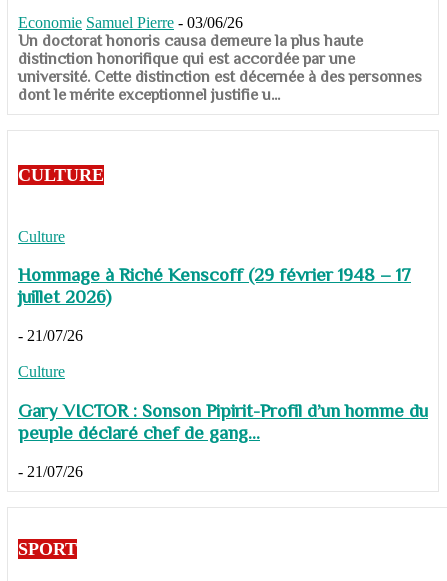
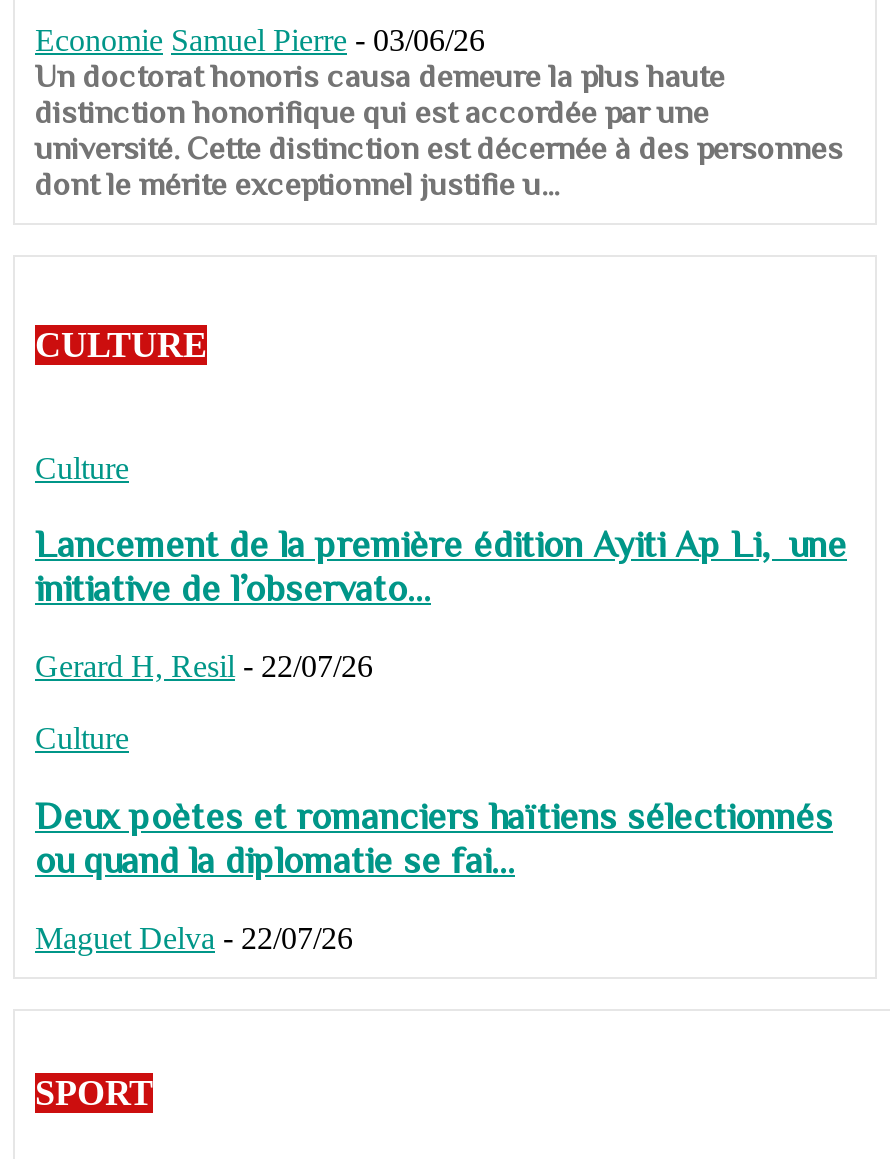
[18,264,411,307] Hommage à Riché Kenscoff (29 février 1948 – 17 | juillet 2026) -> [35,524,847,610] Lancement de la première édition Ayiti Ap Li, une | initiative de l’observato...
[18,327,83,344] - 21/07/26 -> [35,649,373,683] Gerard H, Resil - 22/07/26
[18,400,428,443] Gary VICTOR : Sonson Pipirit-Profil d’un homme du | peuple déclaré chef de gang... -> [35,795,833,881] Deux poètes et romanciers haïtiens sélectionnés | ou quand la diplomatie se fai...
[18,463,83,480] - 21/07/26 -> [35,920,353,954] Maguet Delva - 22/07/26

